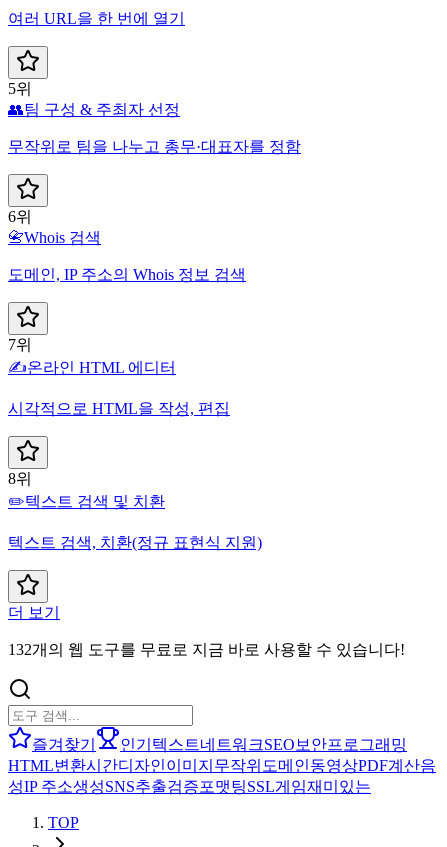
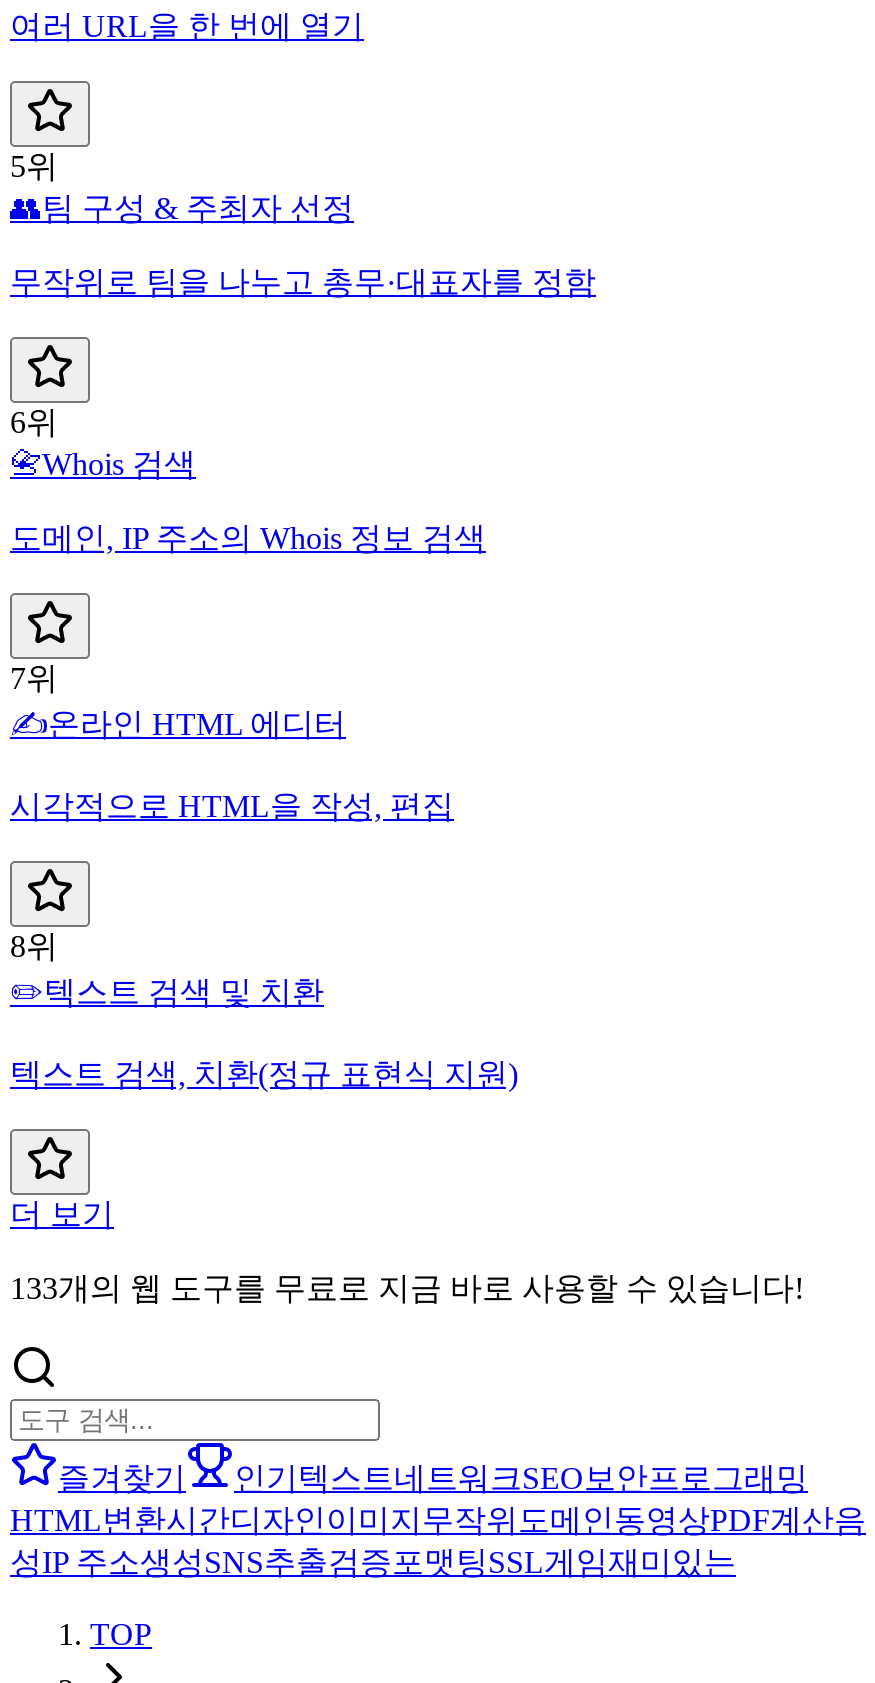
[8,641,405,658] 132개의 웹 도구를 무료로 지금 바로 사용할 수 있습니다! -> [10,1272,804,1306] 133개의 웹 도구를 무료로 지금 바로 사용할 수 있습니다!

